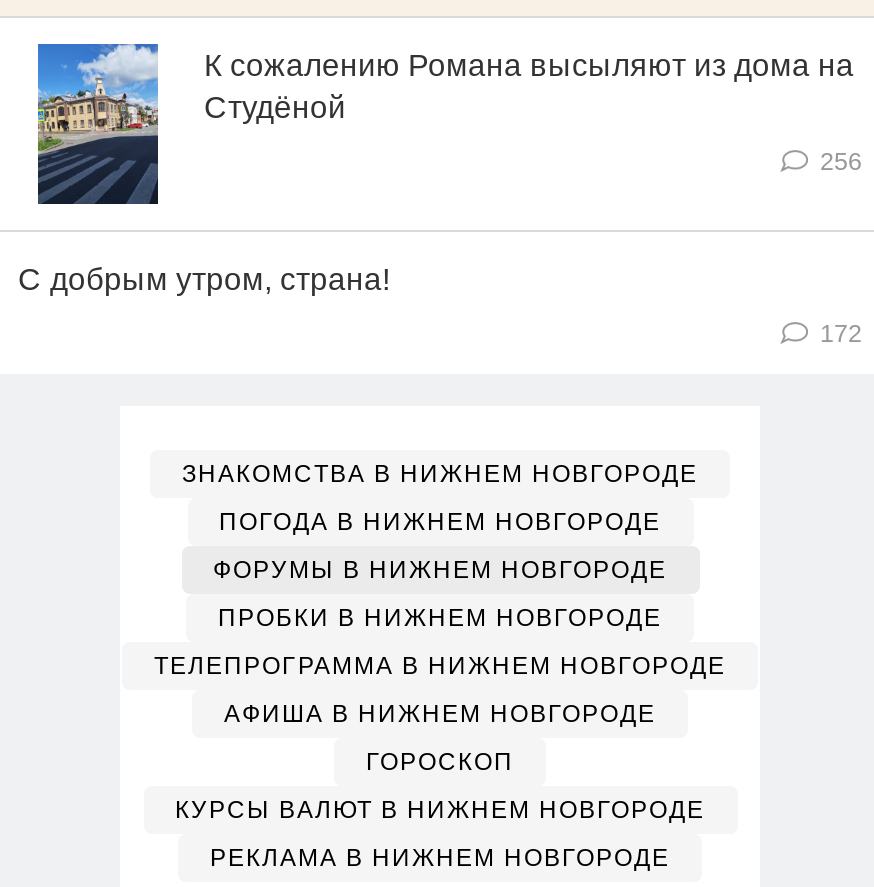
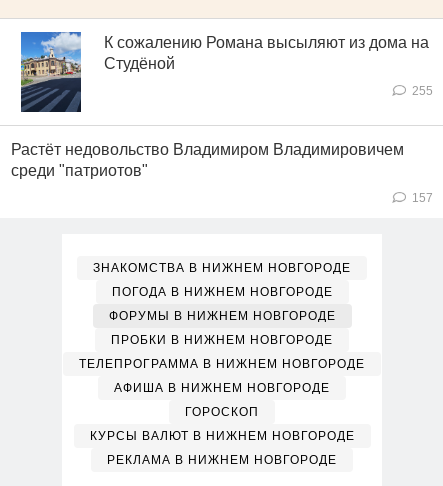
[820,148,862,176] 256 -> [412,84,433,98] 255
[18,262,390,296] С добрым утром, страна! -> [11,141,404,179] Растёт недовольство Владимиром Владимировичем | среди "патриотов"
[820,320,862,348] 172 -> [412,191,433,205] 157

